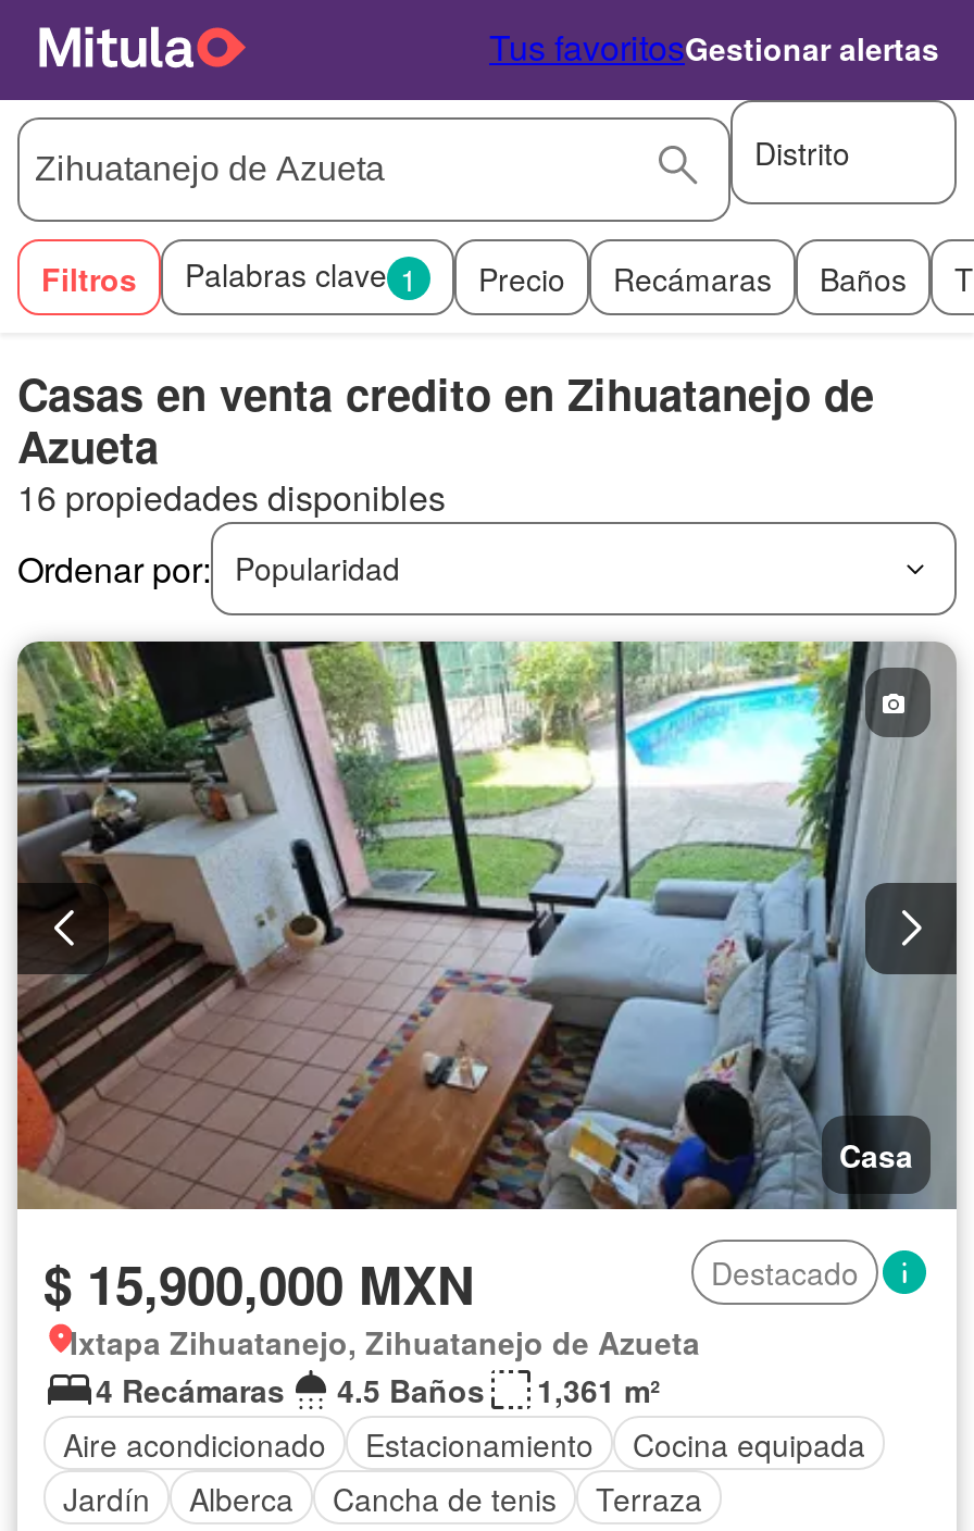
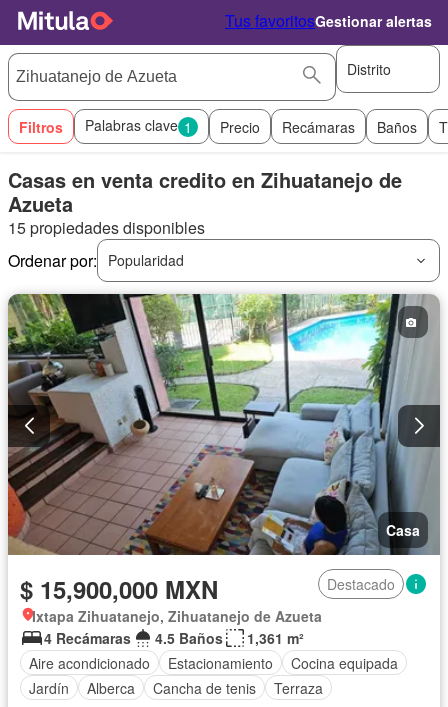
[17,472,446,522] 16 propiedades disponibles -> [8,216,205,239] 15 propiedades disponibles

